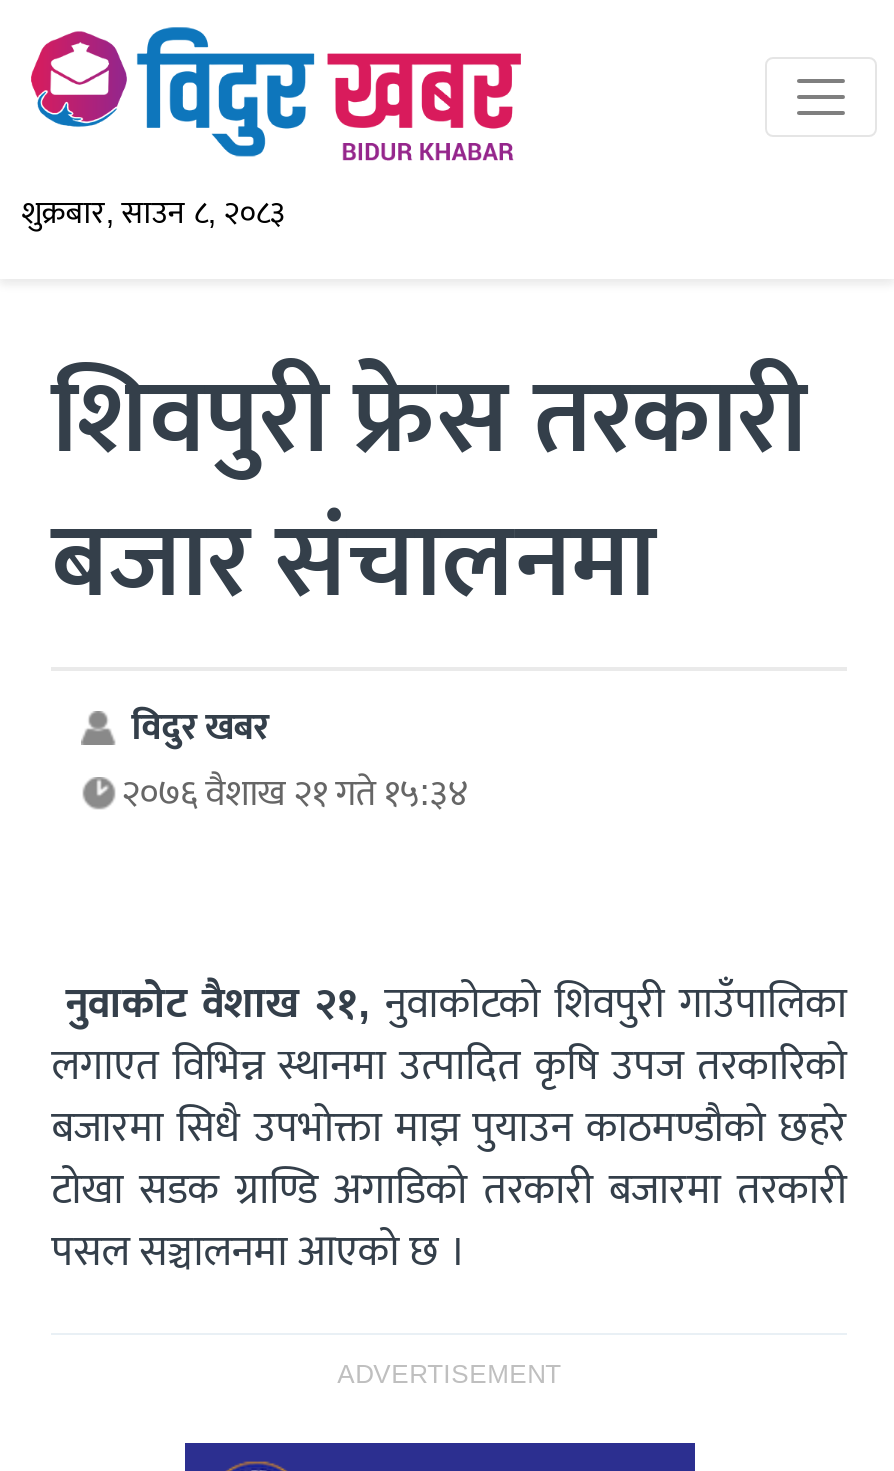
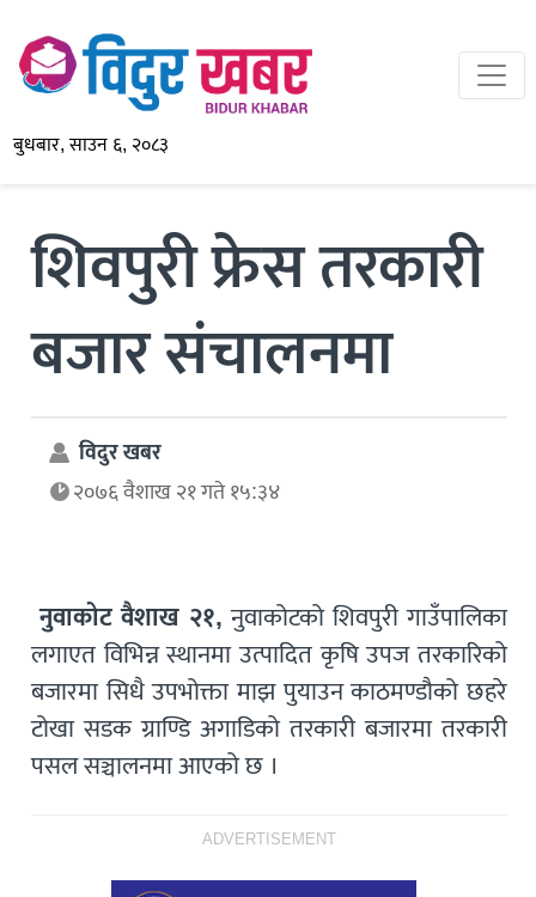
[21,187,285,241] शुक्रबार, साउन ८, २०८३ -> [13,129,169,161] बुधबार, साउन ६, २०८३

